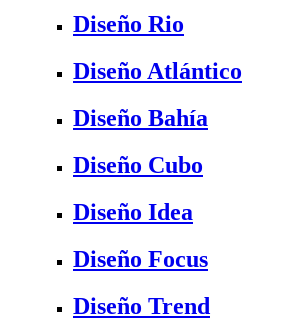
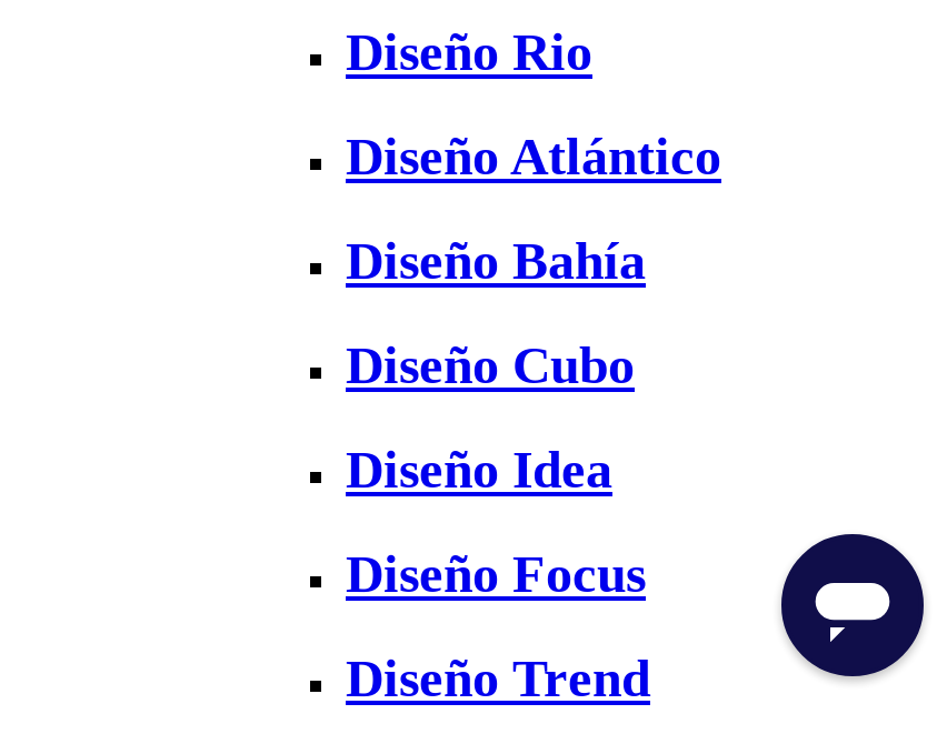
none -> [779,532,926,681] [image]

